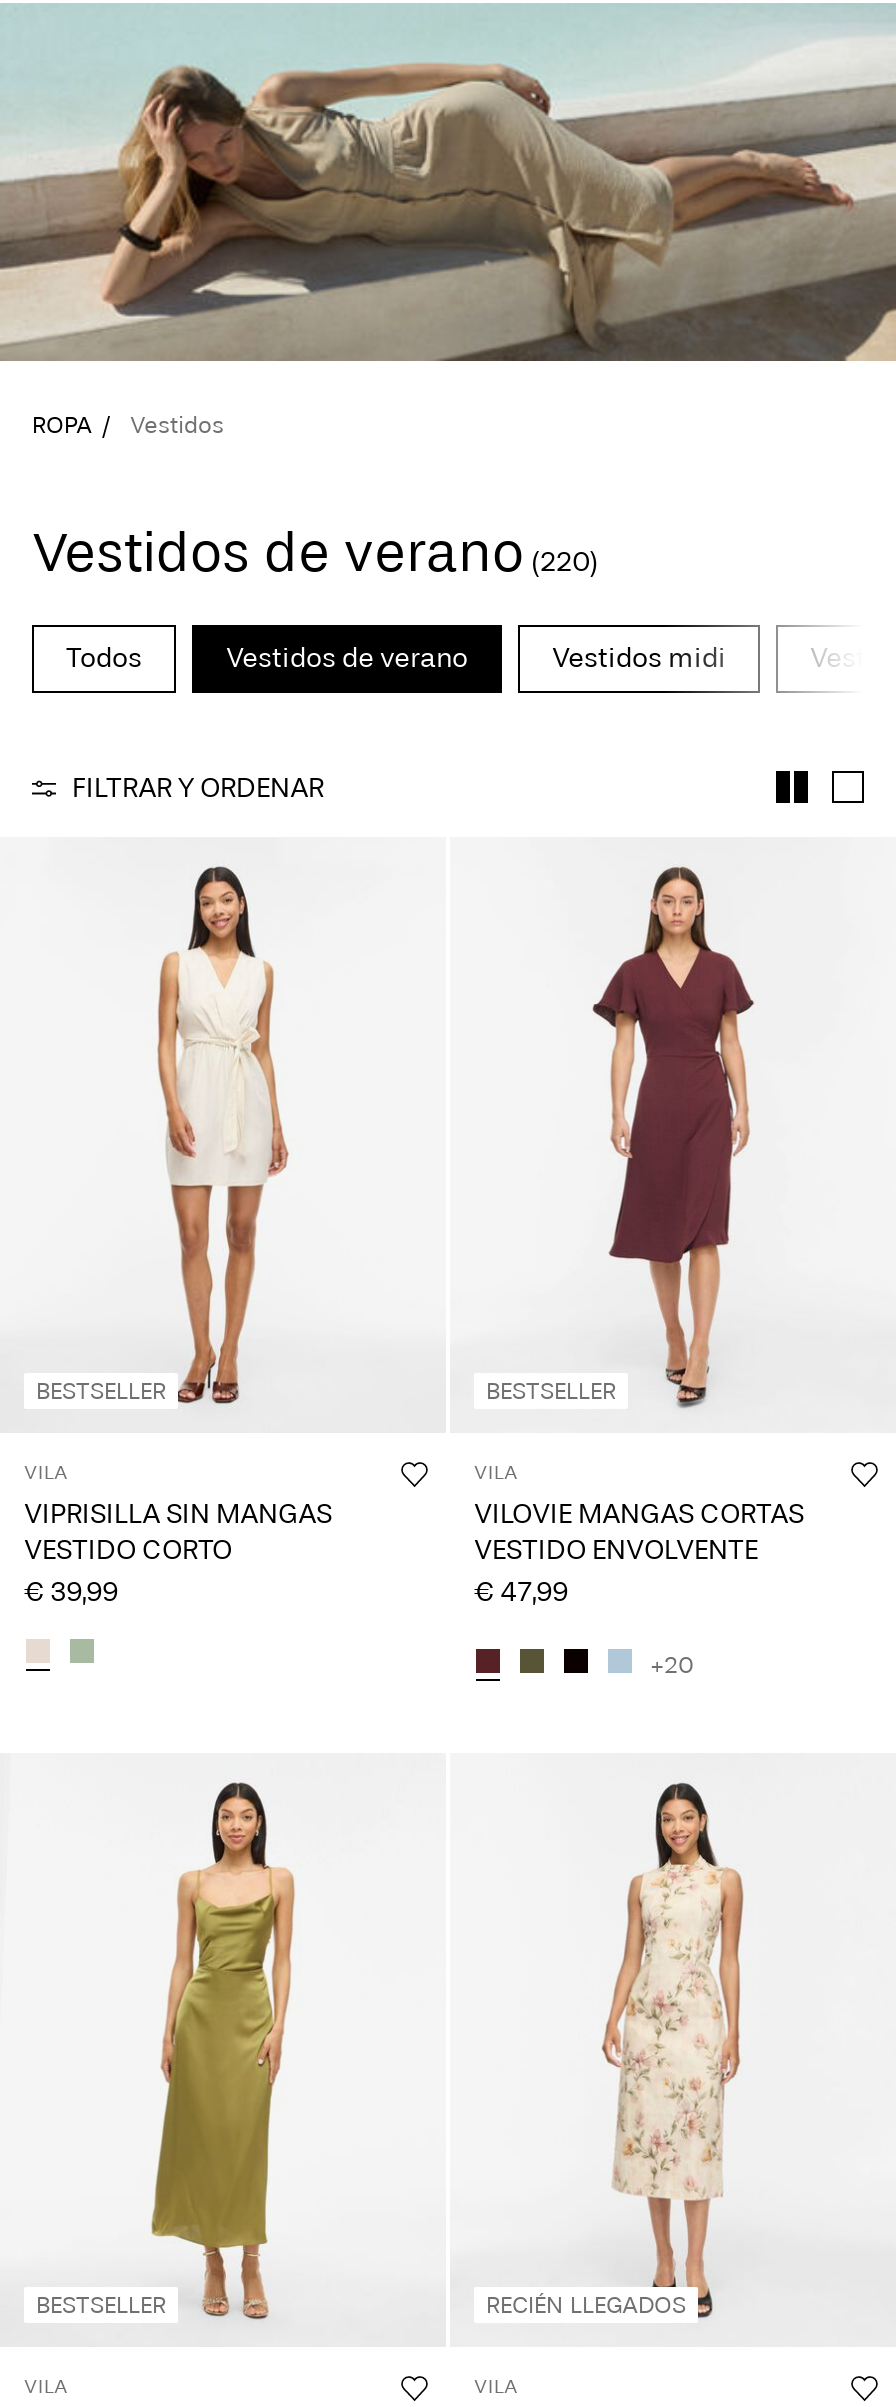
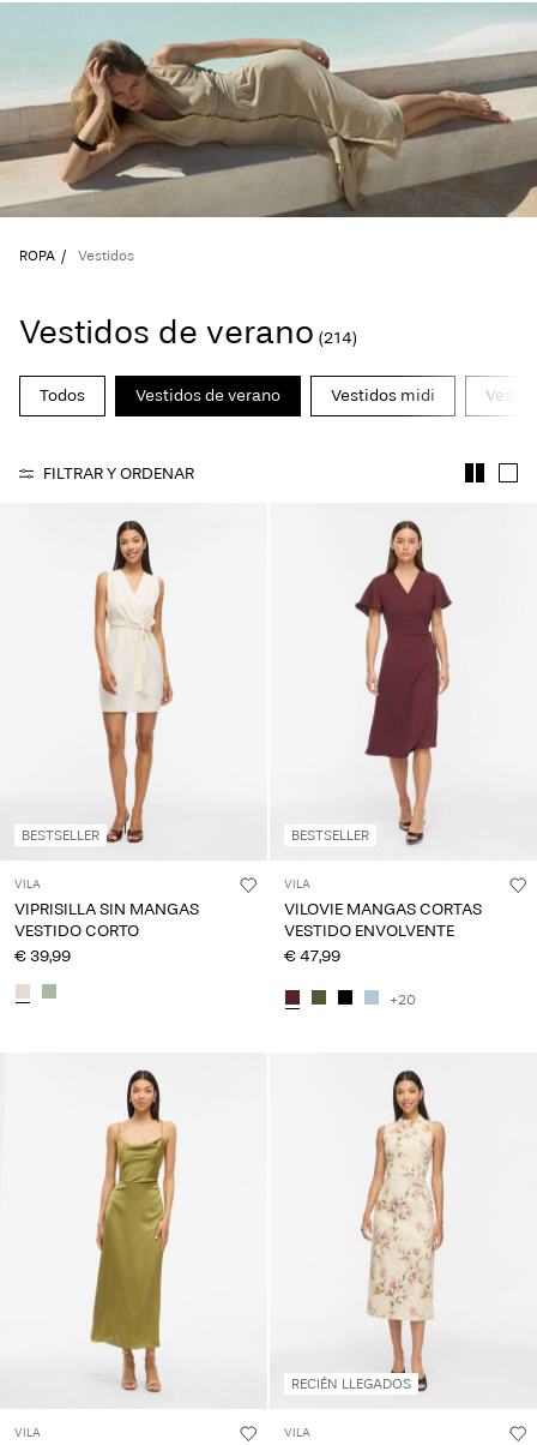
[32,521,598,585] Vestidos de verano (220) -> [19,313,357,352] Vestidos de verano (214)
[36,2291,166,2319] BESTSELLER -> none

